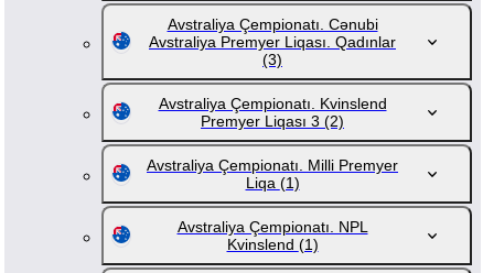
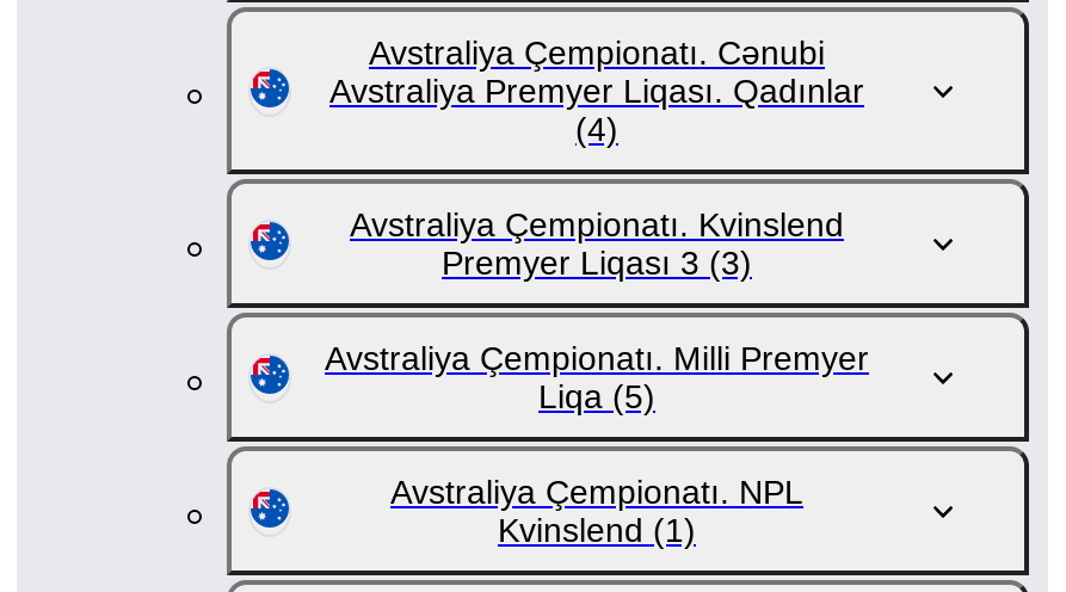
[262,51,282,68] (3) -> [575,110,618,148] (4)
[201,112,344,130] Premyer Liqası 3 (2) -> [442,243,752,282] Premyer Liqası 3 (3)
[245,174,299,192] Liqa (1) -> [538,377,655,415] Liqa (5)

